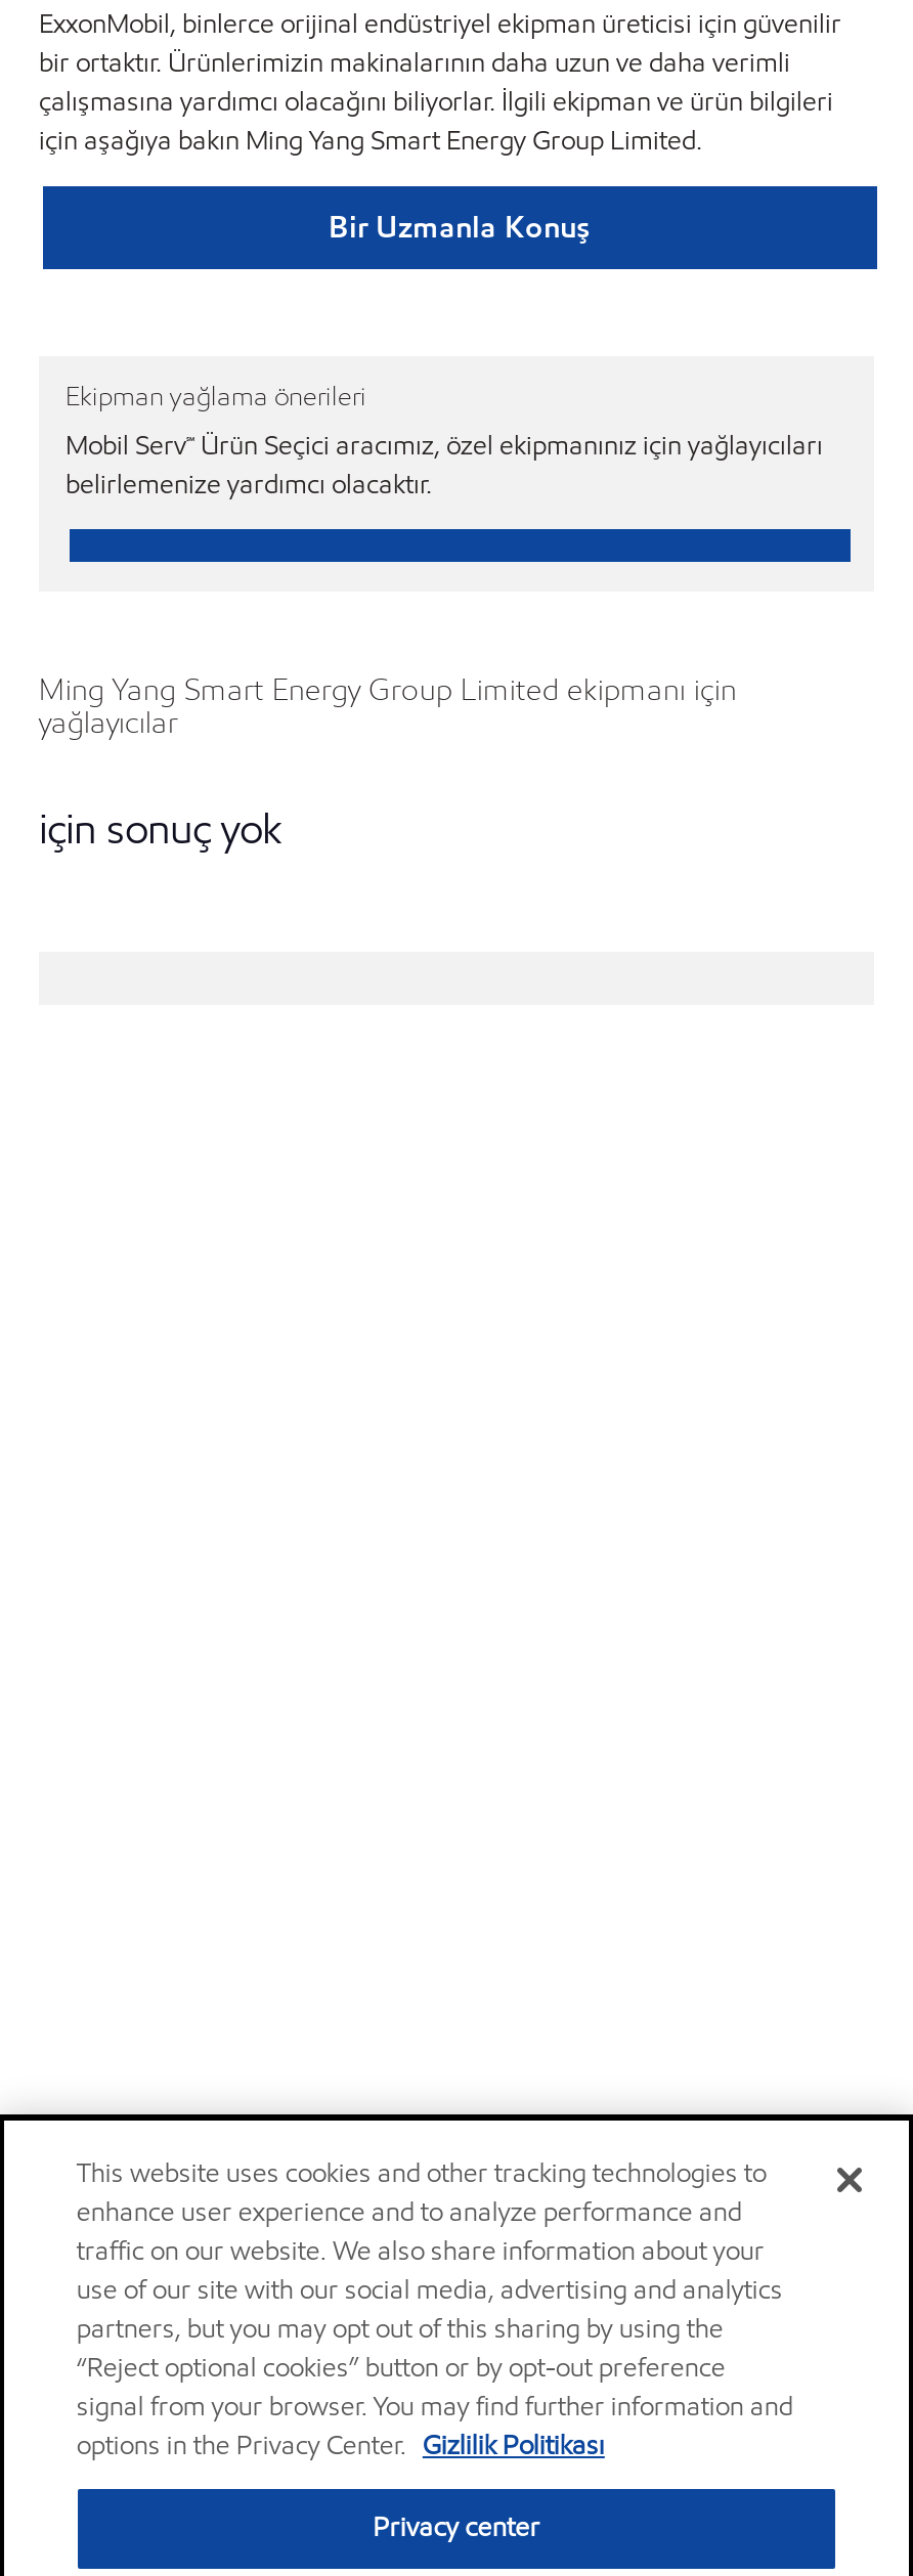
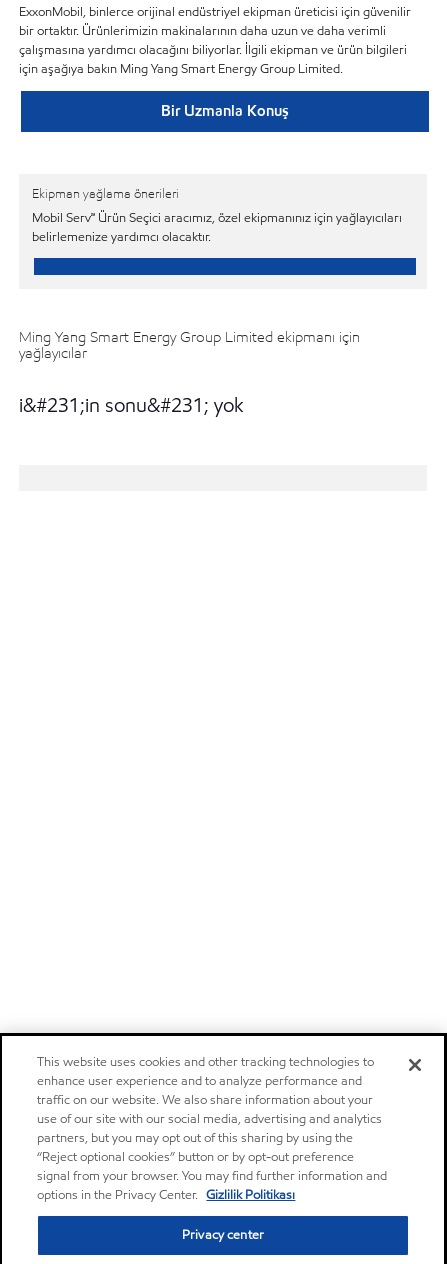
[39,803,282,856] için sonuç yok -> [19,392,244,418] i&#231;in sonu&#231; yok

